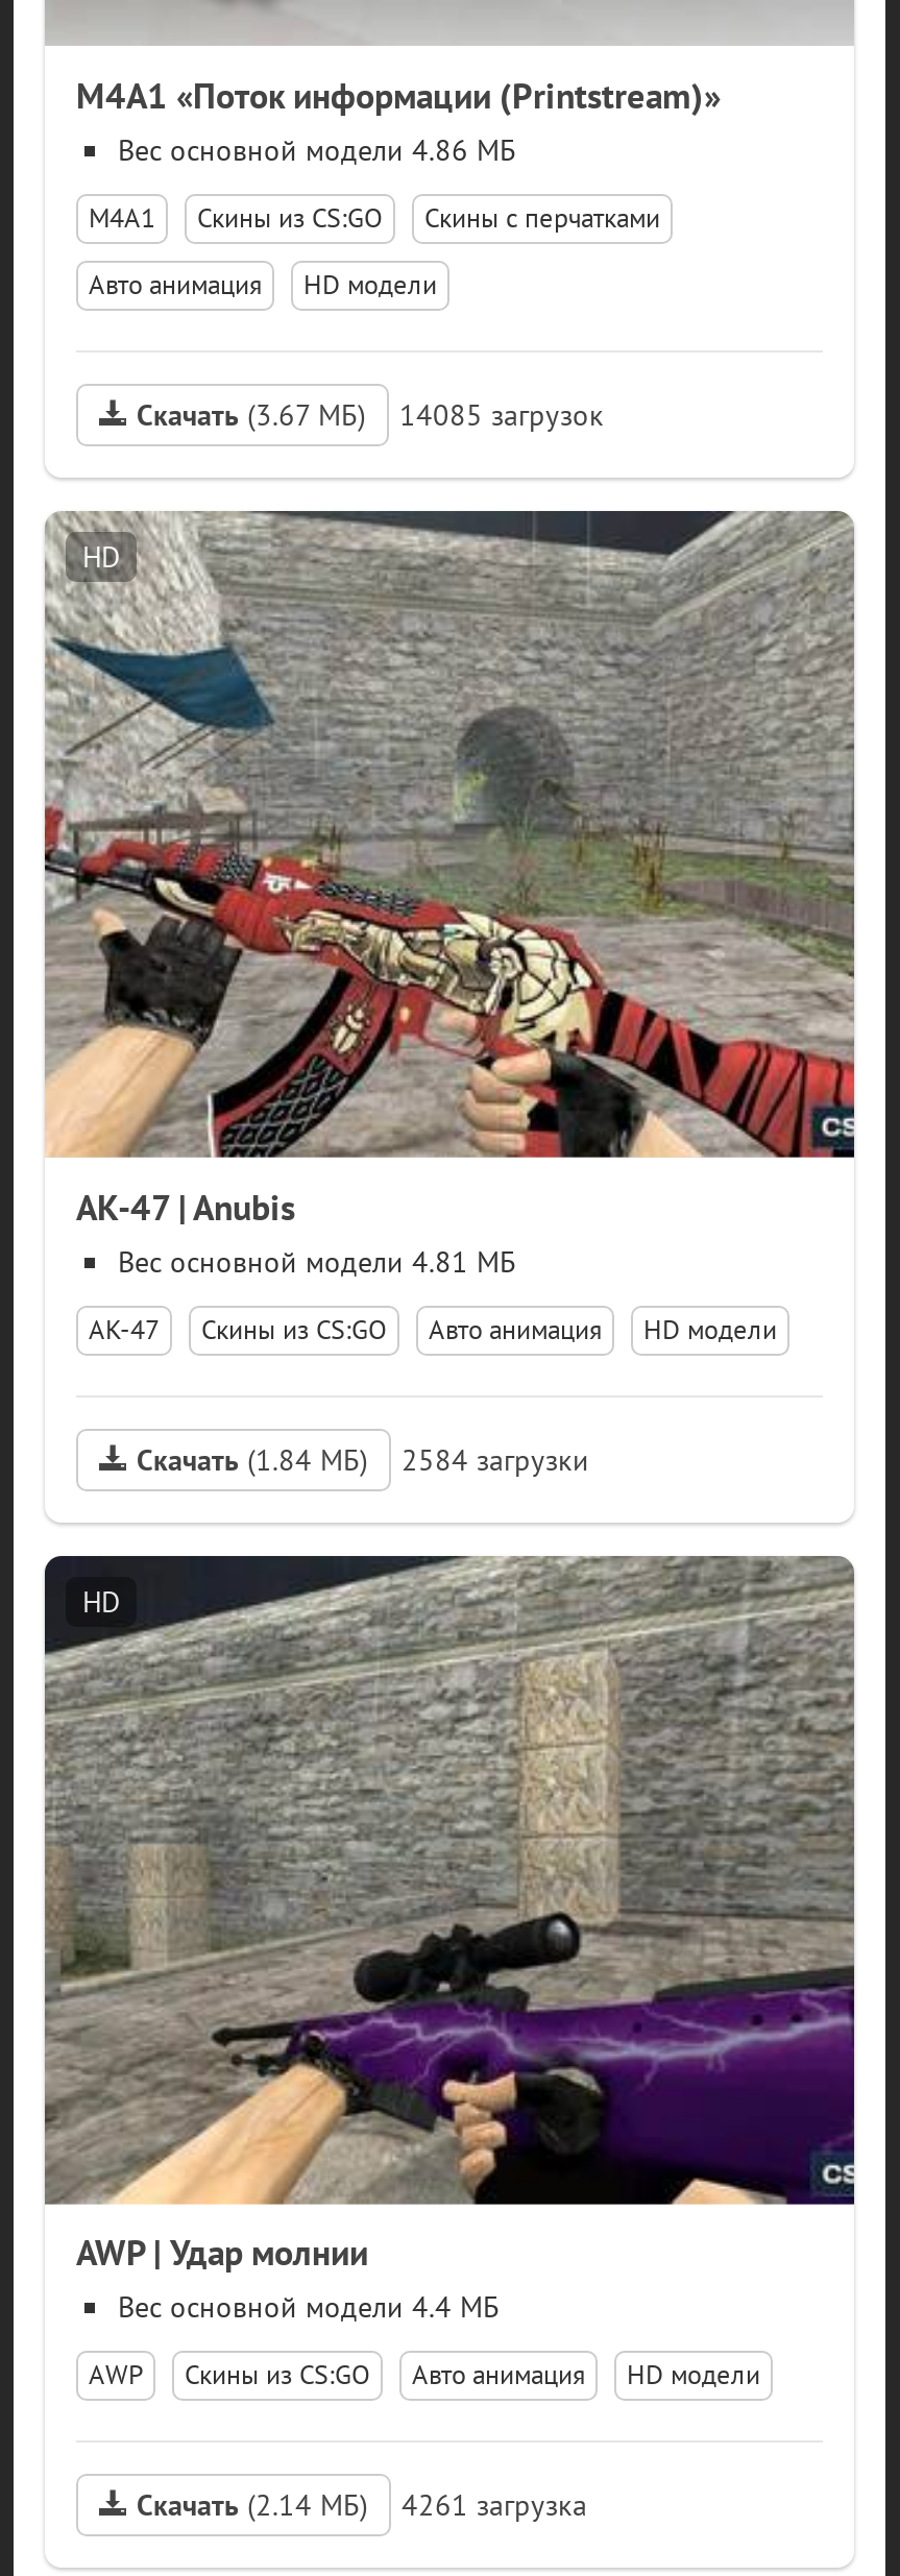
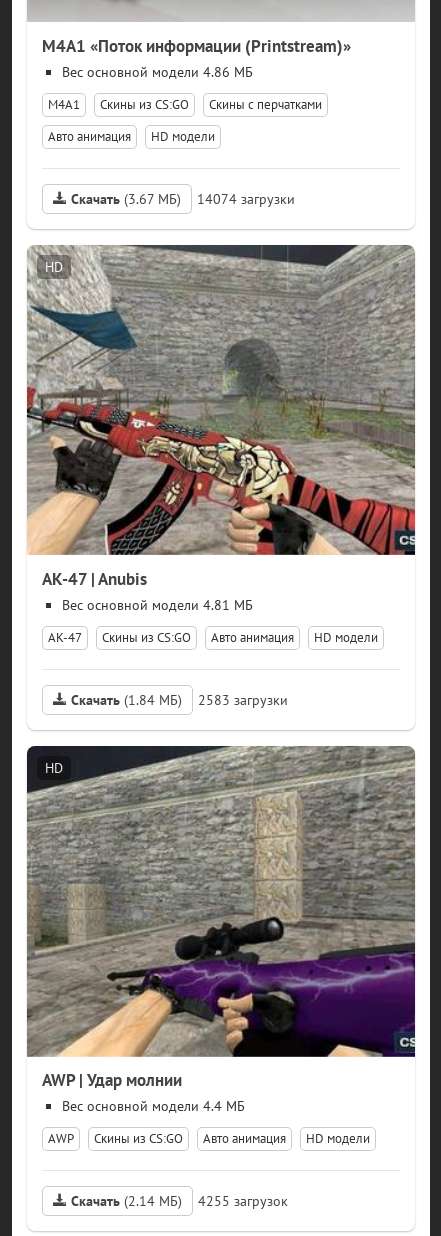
[399,395,491,433] 14085 -> [197,190,241,208] 14074
[137,1441,477,1479] Скачать (1.84 МБ) 2584 -> [71,691,234,709] Скачать (1.84 МБ) 2583
[137,2487,477,2524] Скачать (2.14 МБ) 4261 -> [71,1192,234,1210] Скачать (2.14 МБ) 4255

